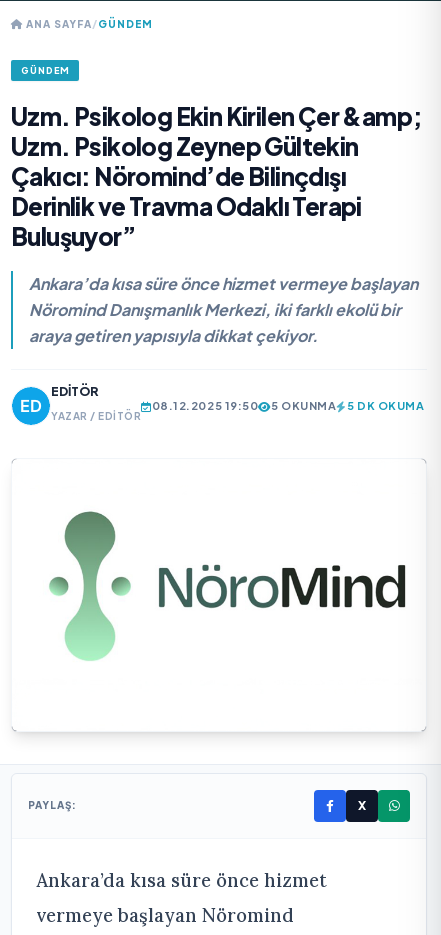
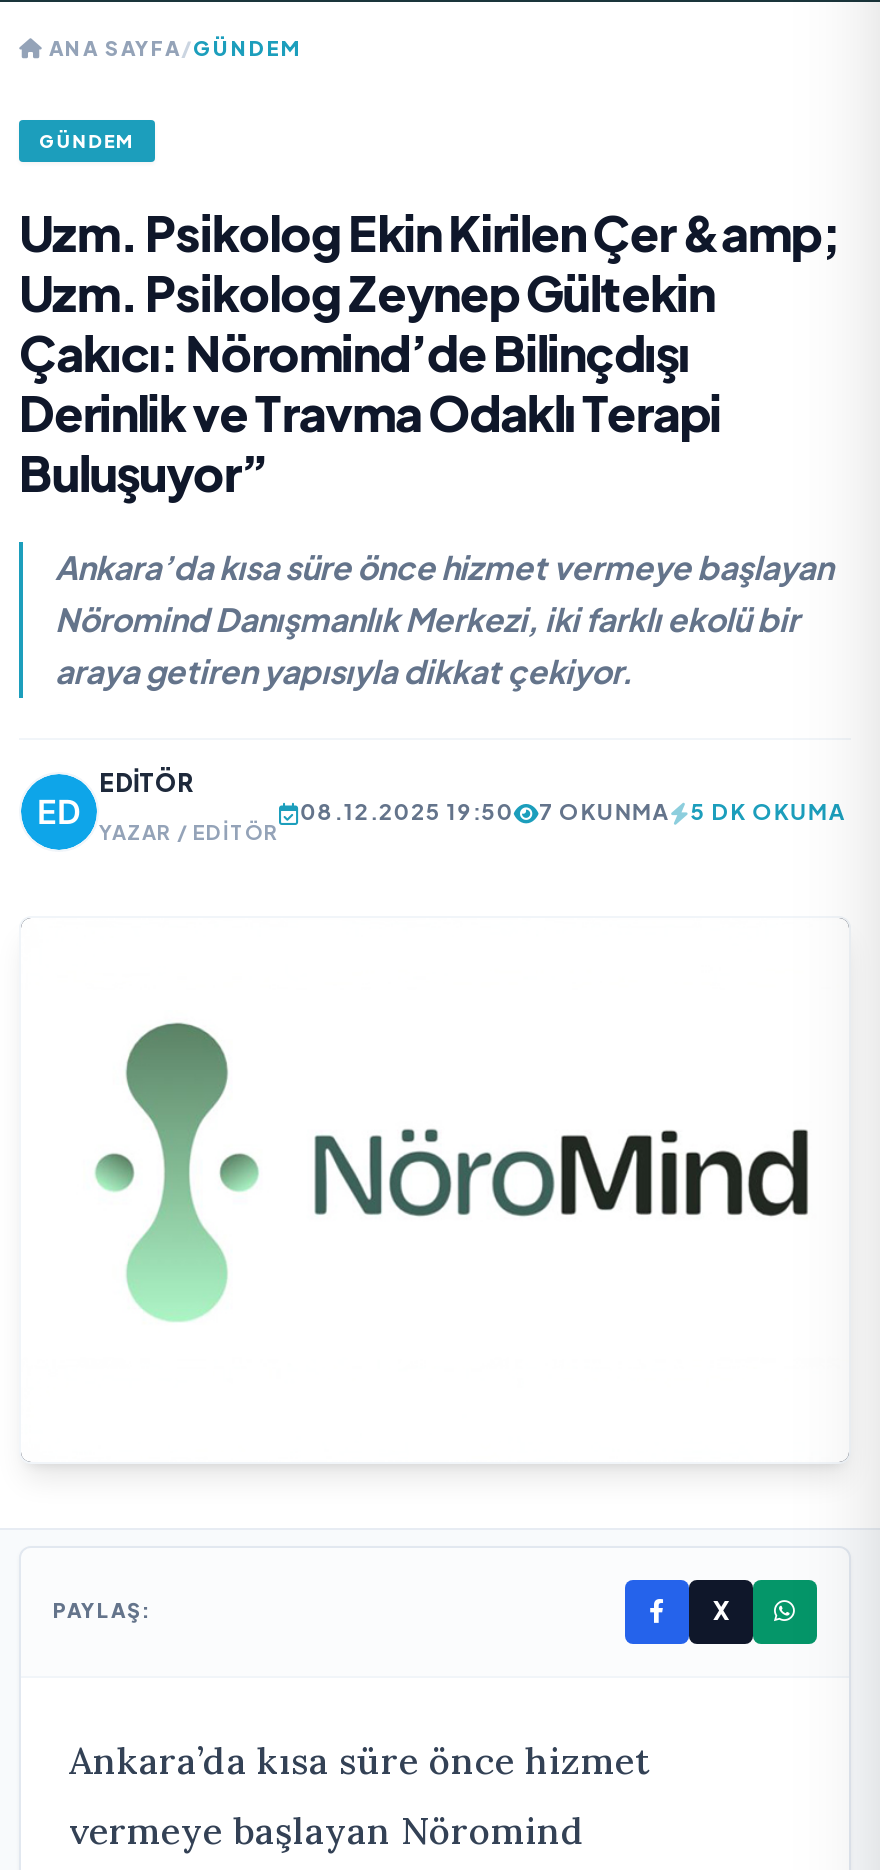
[152,399,424,412] 08.12.2025 19:50 5 OKUNMA 5 DK OKUMA -> [300,798,846,824] 08.12.2025 19:50 7 OKUNMA 5 DK OKUMA

